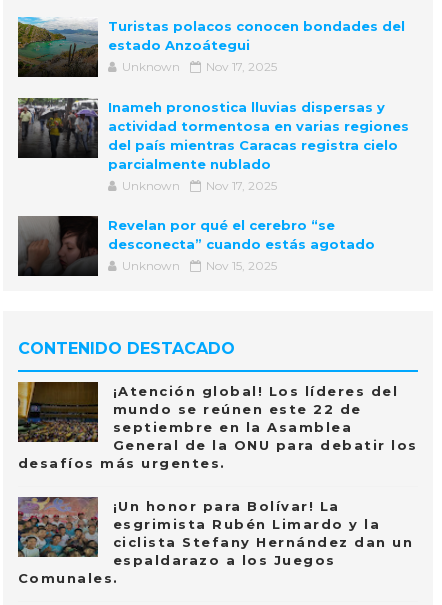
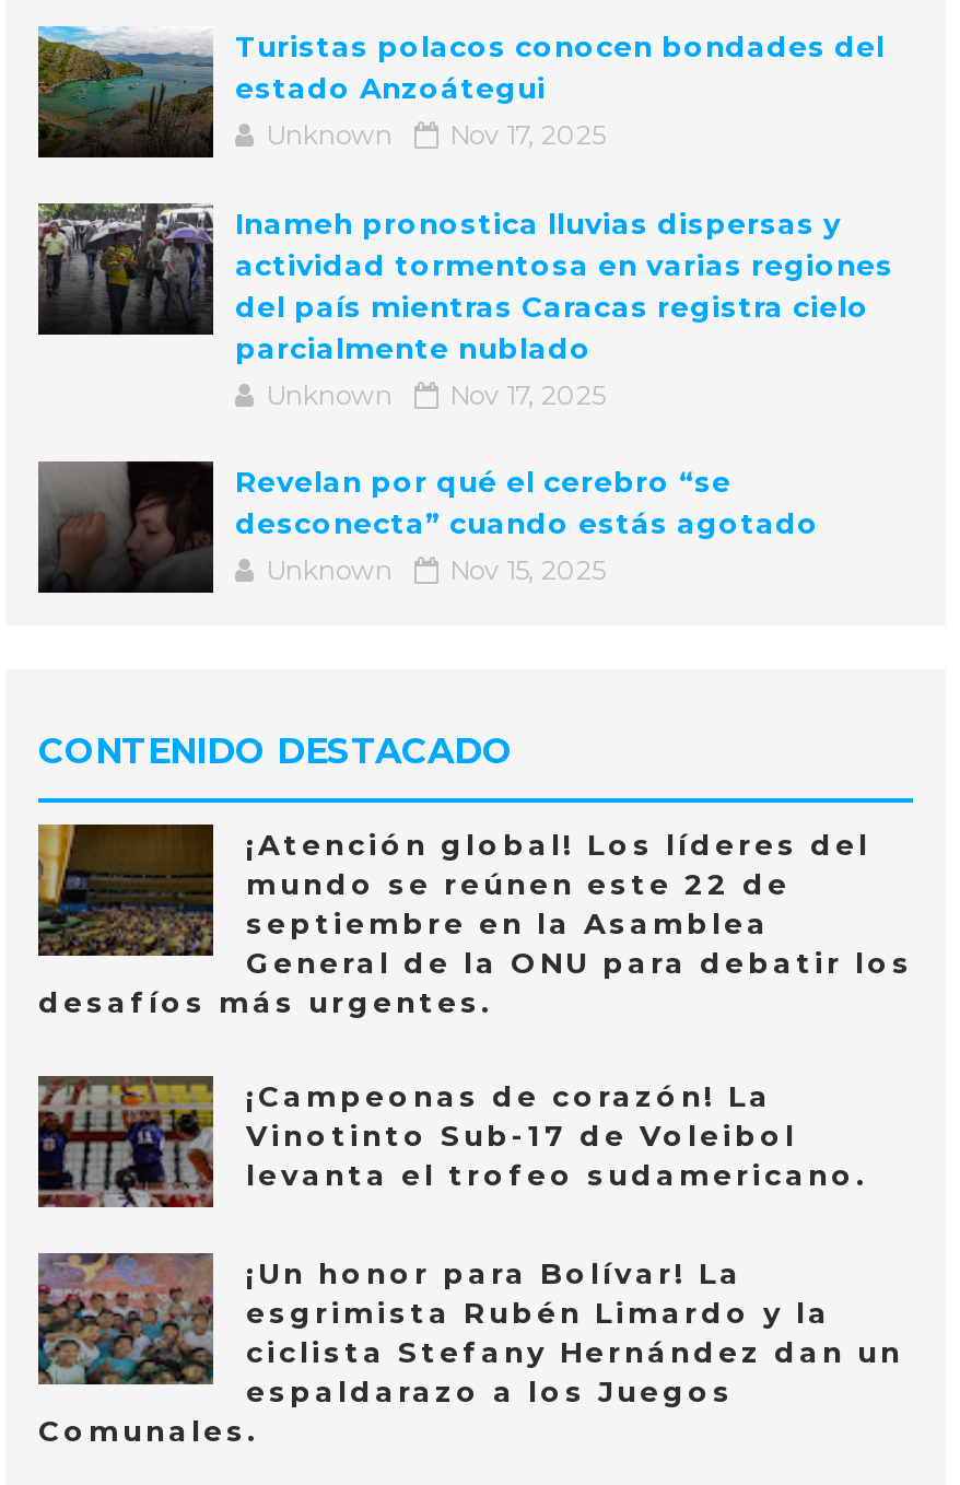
none -> [36,1078,868,1209] [image] | ¡Campeonas de corazón! La | Vinotinto Sub-17 de Voleibol | levanta el trofeo sudamericano.

